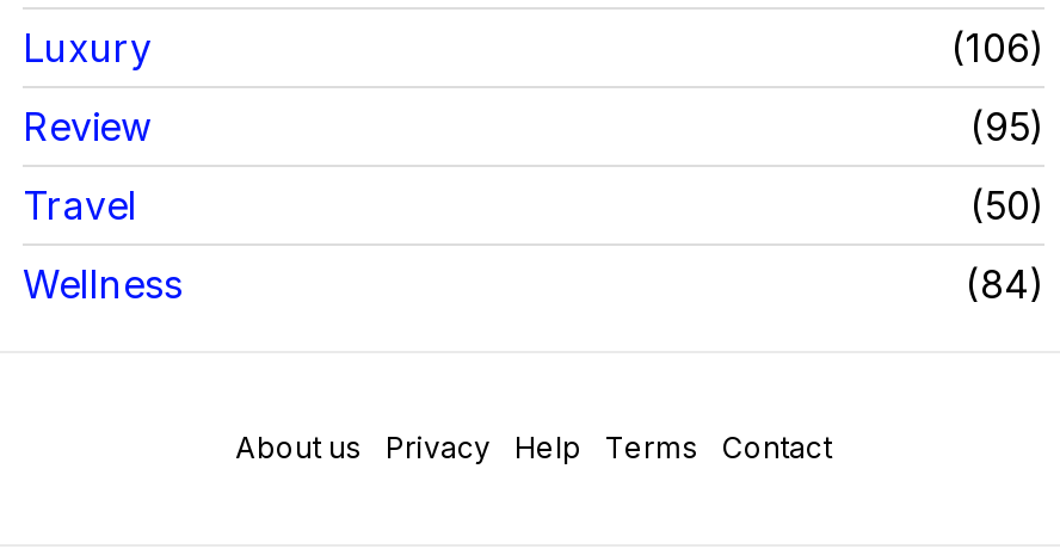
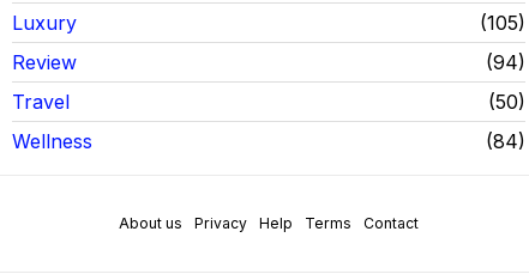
[966,24,1030,72] 106 -> [487,11,518,35] 105
[985,103,1030,150] 95 -> [493,50,518,74] 94

